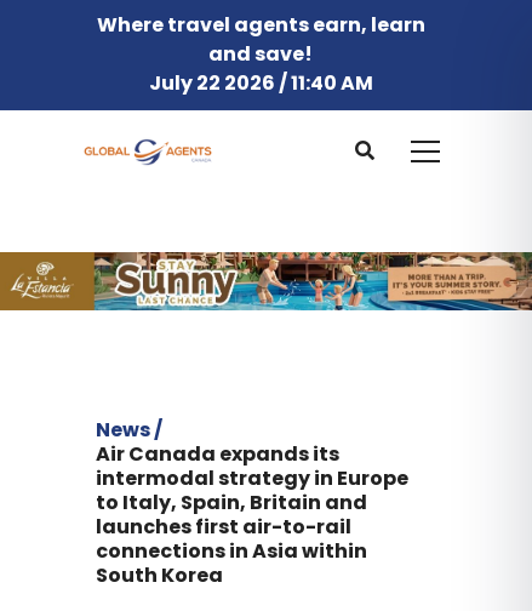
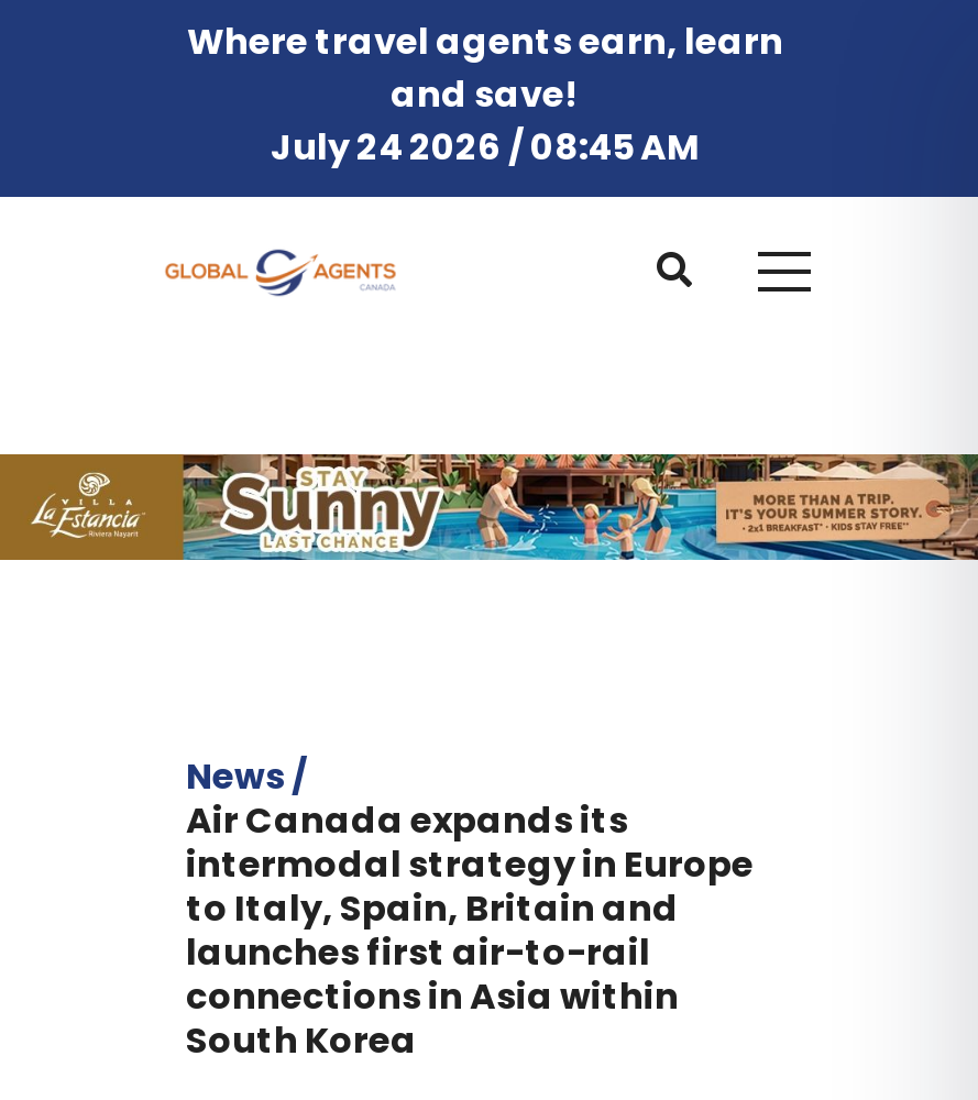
[148,69,373,97] July 22 2026 / 11:40 AM -> [271,122,700,173] July 24 2026 / 08:45 AM

